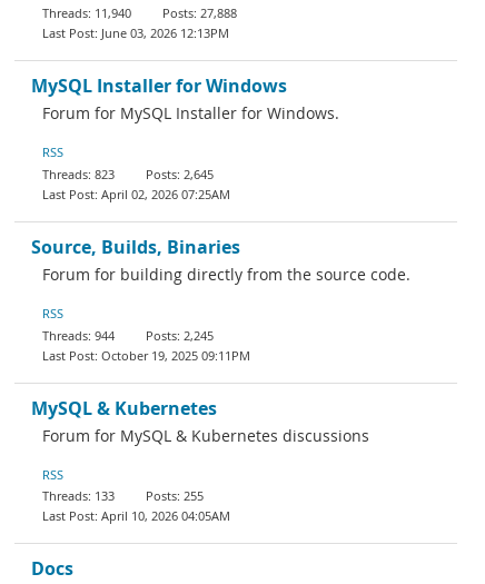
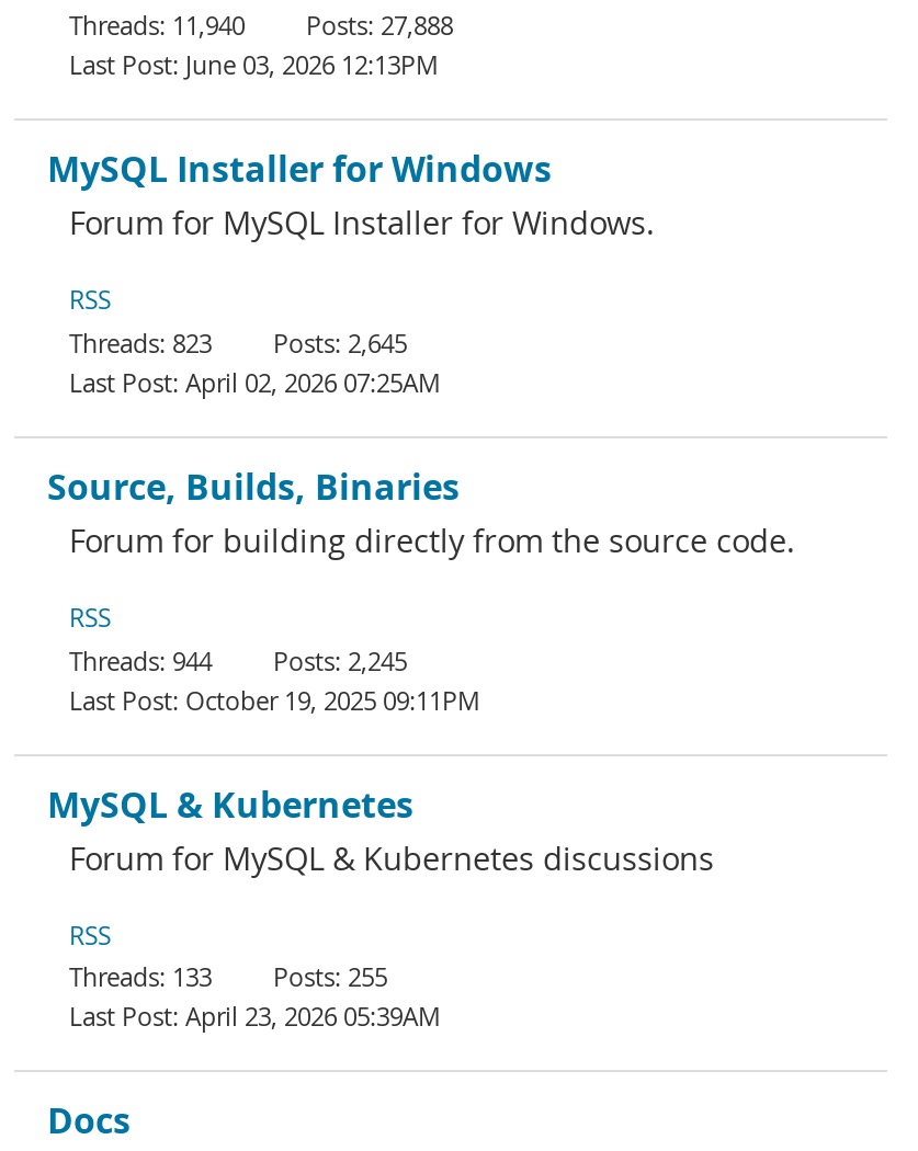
[101,508,230,524] April 10, 2026 04:05AM -> [185,1001,440,1034] April 23, 2026 05:39AM

